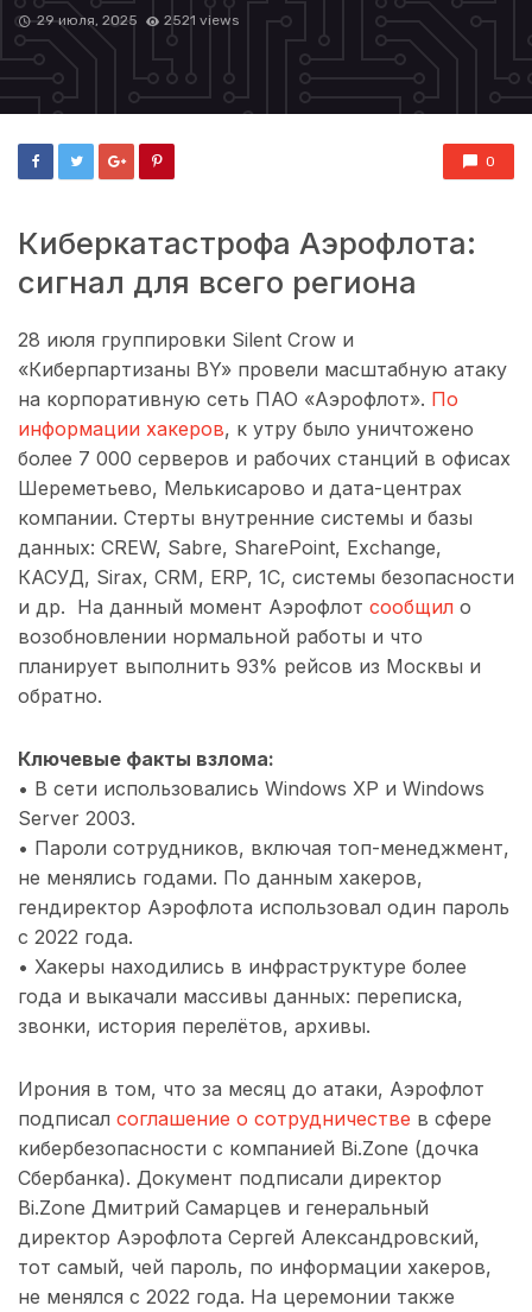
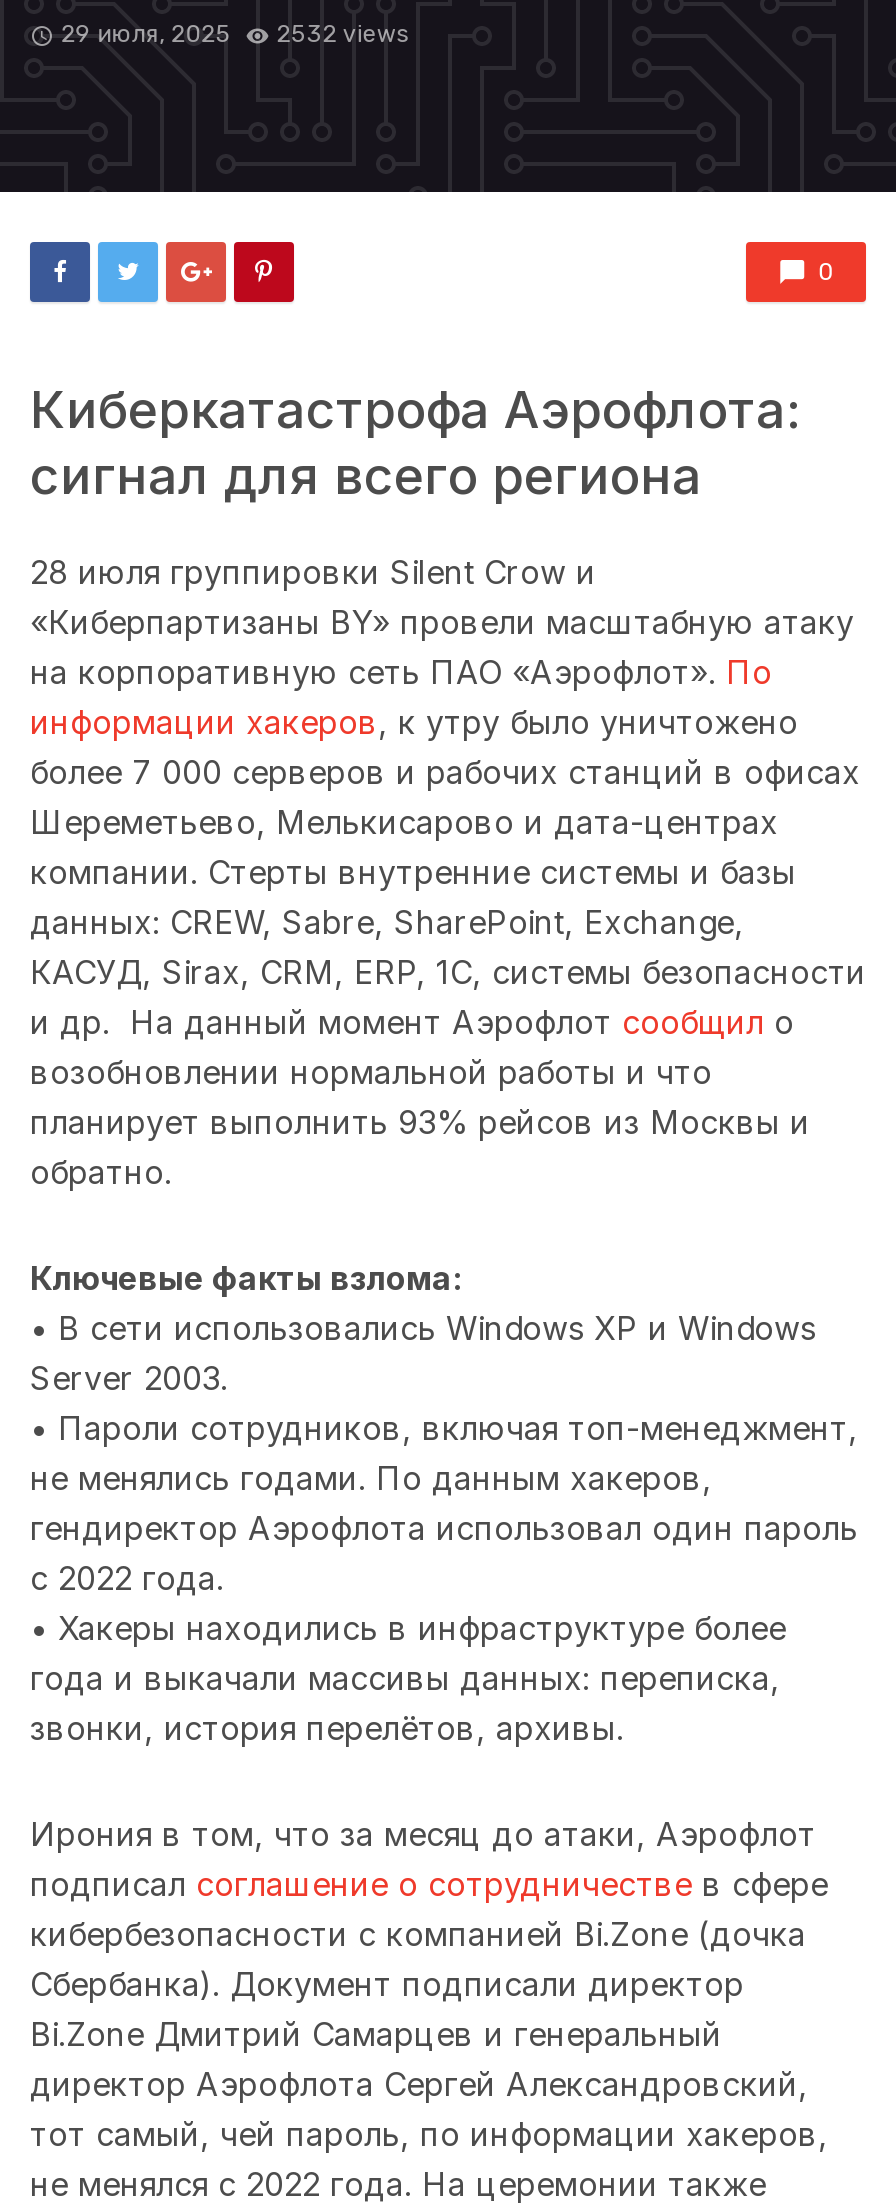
[36,12,239,29] 29 июля, 2025 2521 views -> [61,21,409,49] 29 июля, 2025 2532 views

